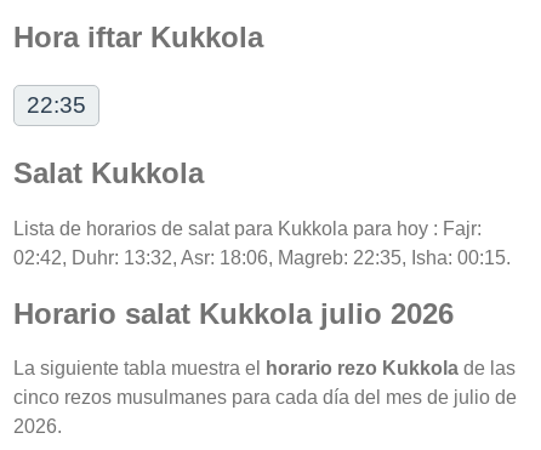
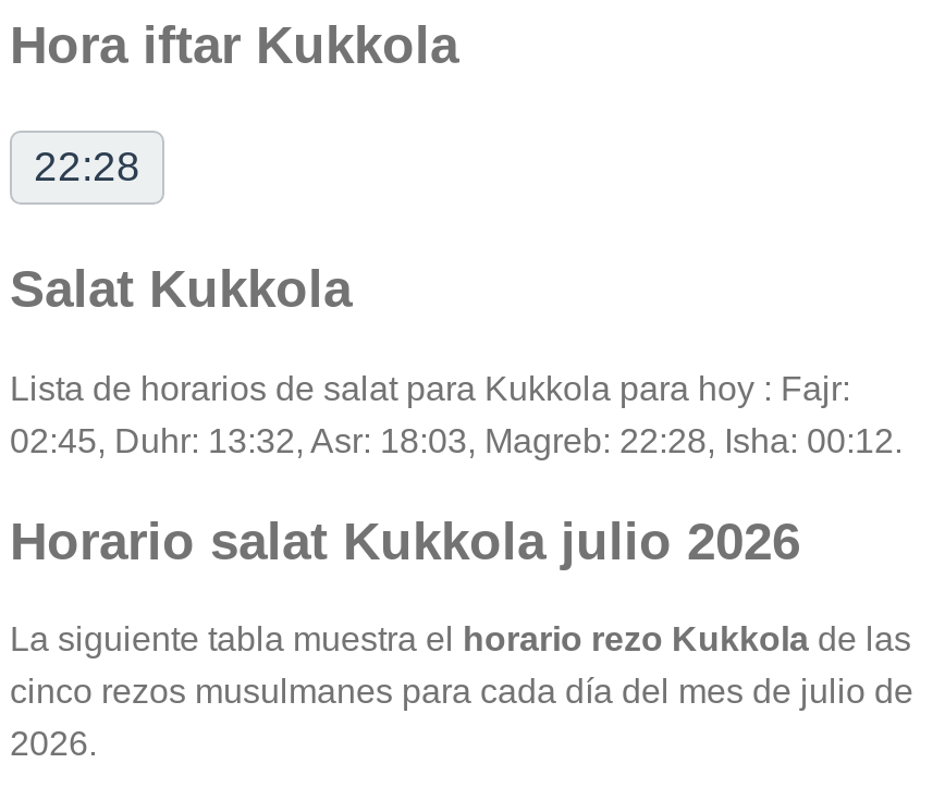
[27,92,86,117] 22:35 -> [34,143,140,189] 22:28
[13,247,511,268] 02:42, Duhr: 13:32, Asr: 18:06, Magreb: 22:35, Isha: 00:15. -> [10,421,903,458] 02:45, Duhr: 13:32, Asr: 18:03, Magreb: 22:28, Isha: 00:12.

